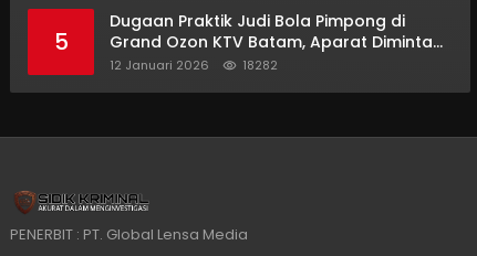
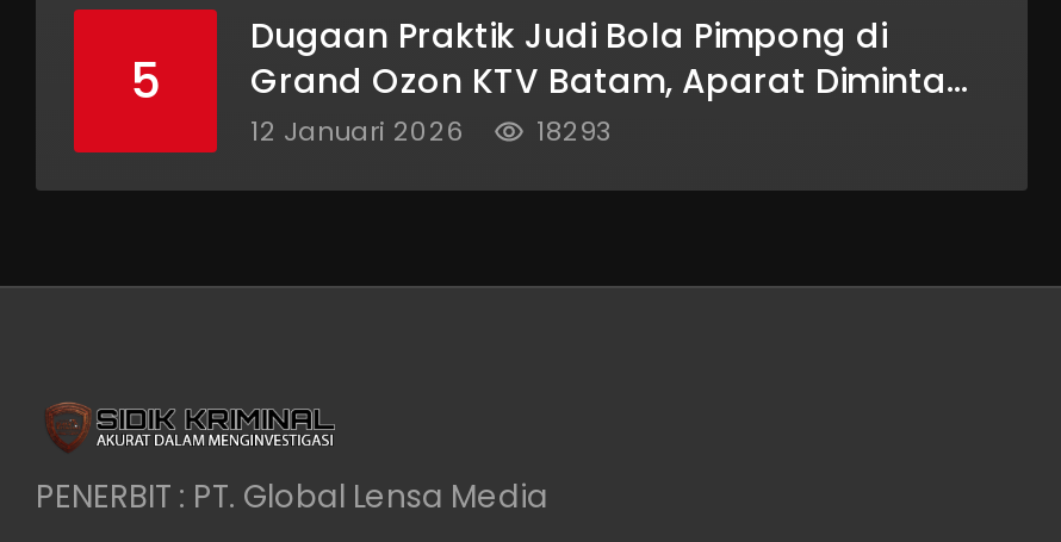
[242,56,278,74] 18282 -> [536,111,613,149] 18293

